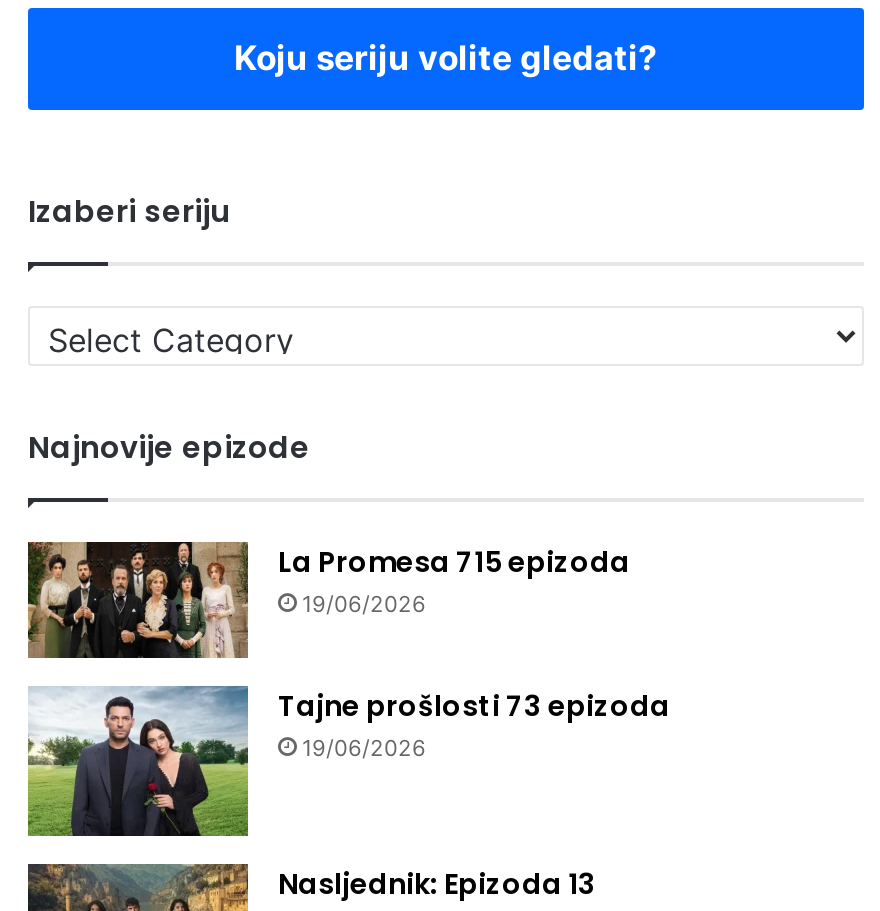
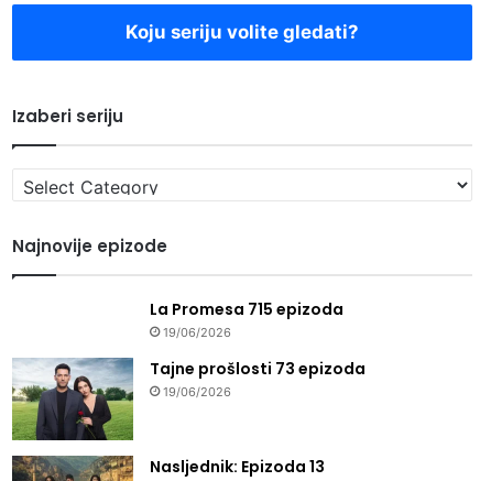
[26,538,250,660] [image] -> none

